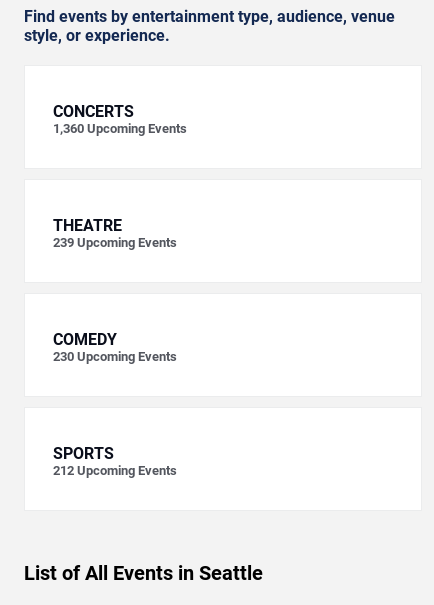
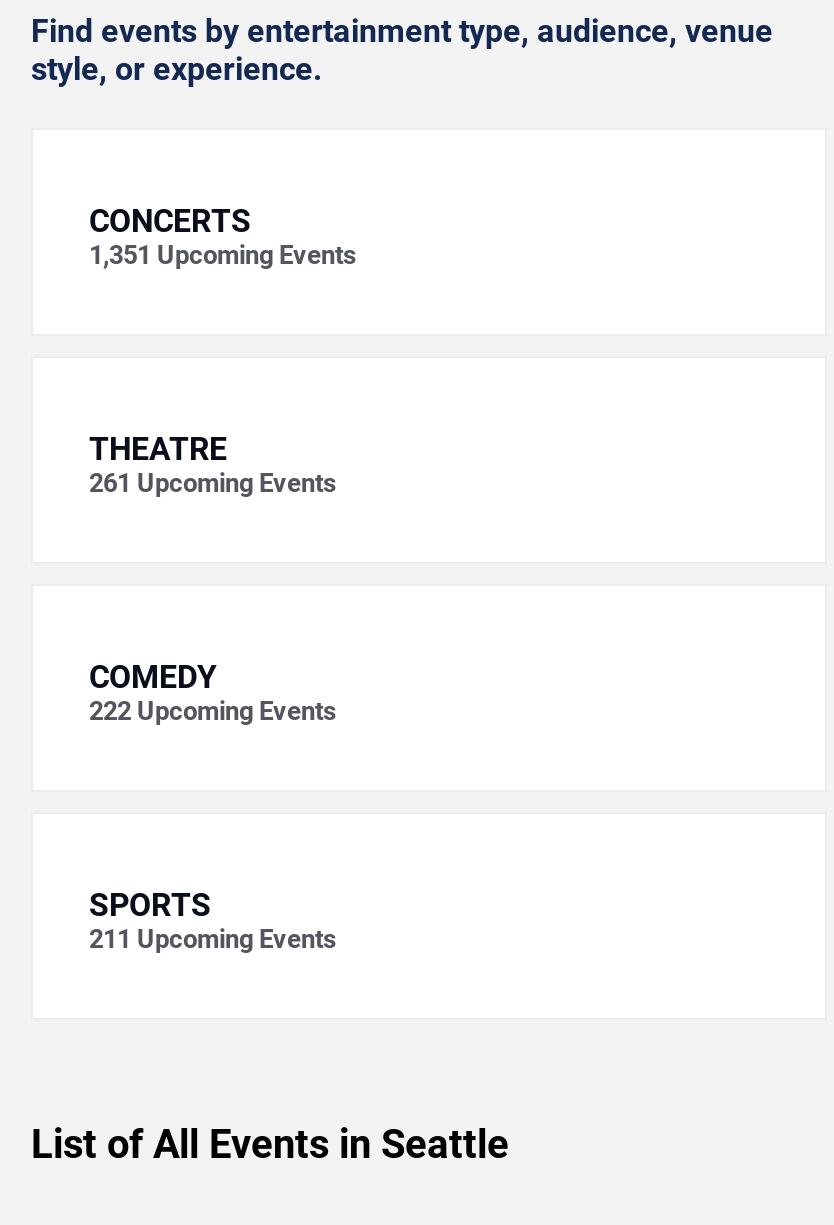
[53,121,187,136] 1,360 Upcoming Events -> [89,241,357,271] 1,351 Upcoming Events
[53,235,177,250] 239 Upcoming Events -> [89,469,337,499] 261 Upcoming Events
[53,349,177,364] 230 Upcoming Events -> [89,697,337,727] 222 Upcoming Events
[53,463,177,478] 212 Upcoming Events -> [89,925,337,955] 211 Upcoming Events

